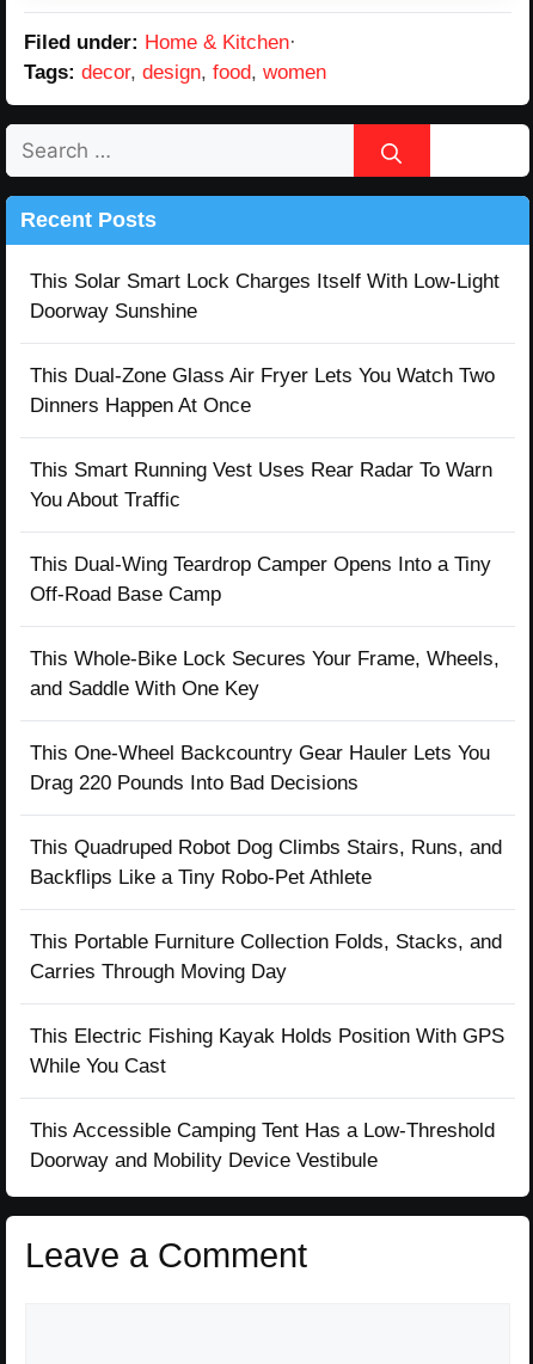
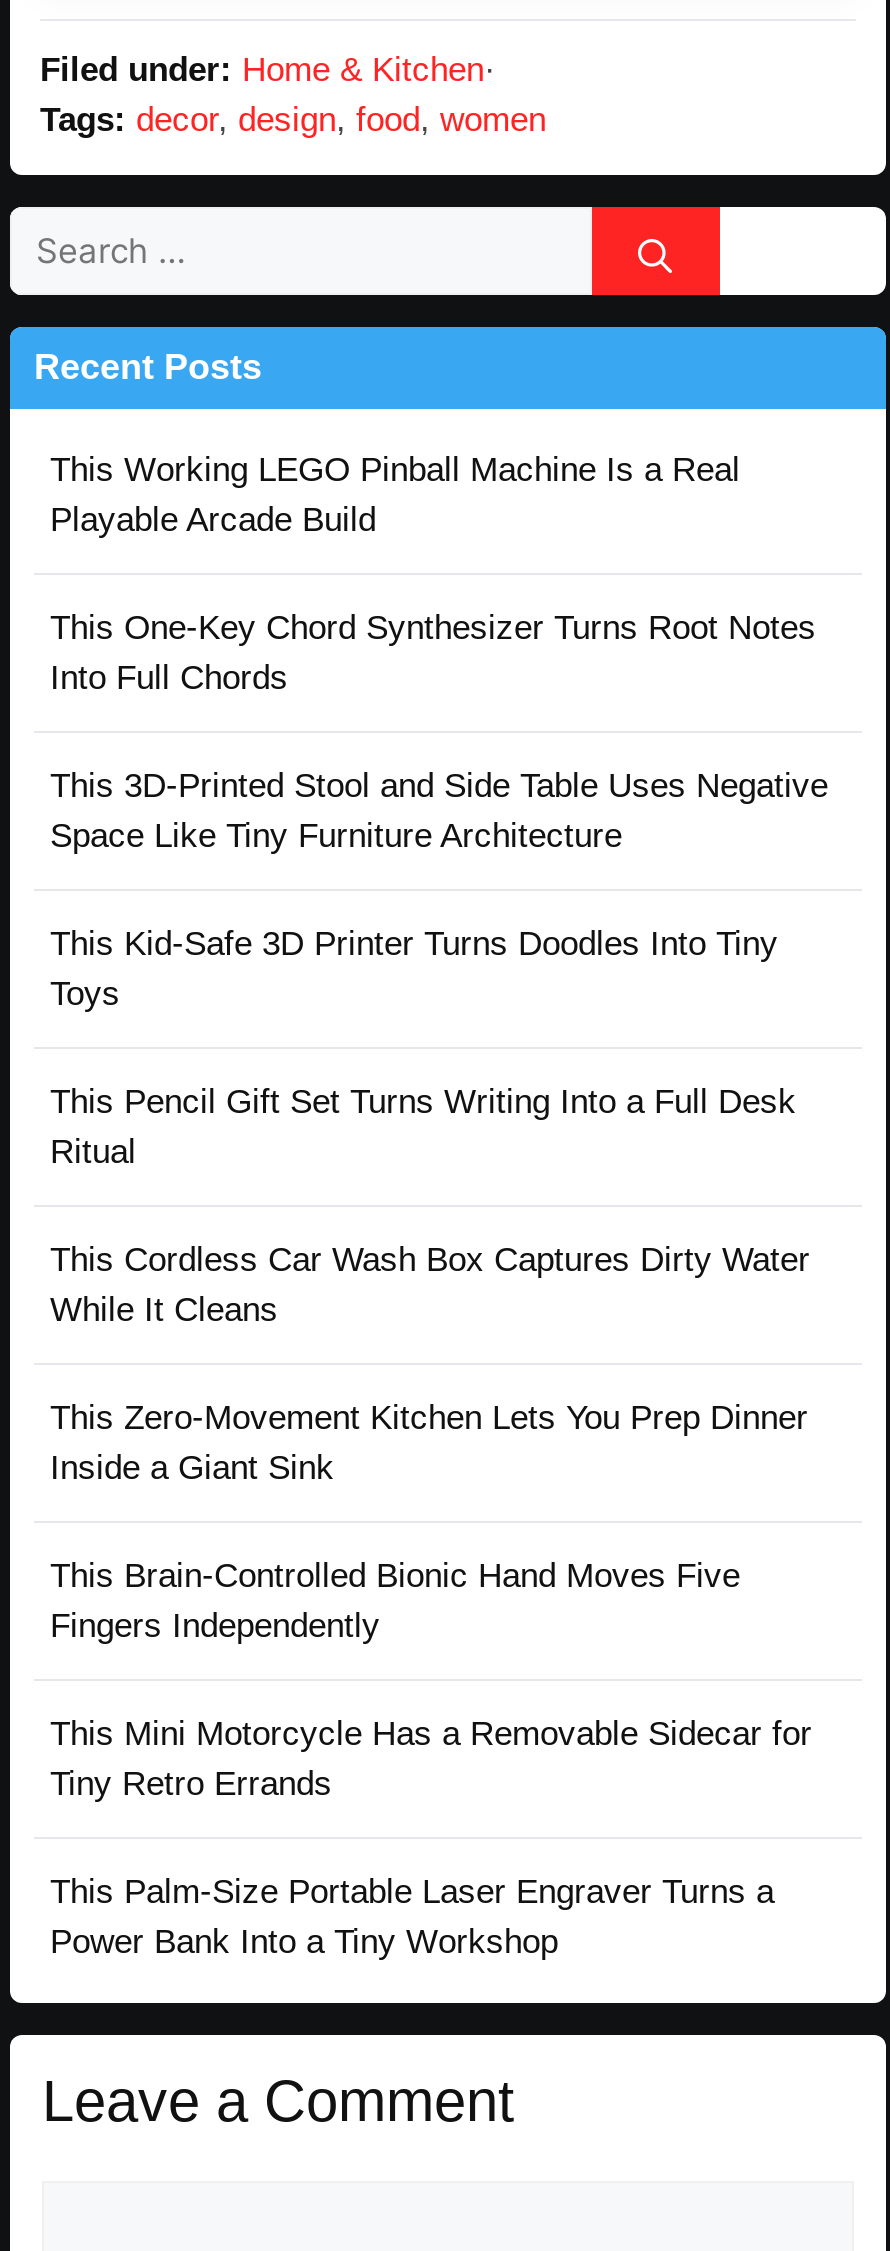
[30,270,500,323] This Solar Smart Lock Charges Itself With Low-Light | Doorway Sunshine -> [50,452,740,540] This Working LEGO Pinball Machine Is a Real | Playable Arcade Build
[30,365,495,417] This Dual-Zone Glass Air Fryer Lets You Watch Two | Dinners Happen At Once -> [50,610,816,698] This One-Key Chord Synthesizer Turns Root Notes | Into Full Chords
[30,459,492,512] This Smart Running Vest Uses Rear Radar To Warn | You About Traffic -> [50,768,828,856] This 3D-Printed Stool and Side Table Uses Negative | Space Like Tiny Furniture Architecture
[30,553,491,606] This Dual-Wing Teardrop Camper Opens Into a Tiny | Off-Road Base Camp -> [50,926,778,1014] This Kid-Safe 3D Printer Turns Doodles Into Tiny | Toys
[30,648,500,700] This Whole-Bike Lock Secures Your Frame, Wheels, | and Saddle With One Key -> [50,1084,796,1172] This Pencil Gift Set Turns Writing Into a Full Desk | Ritual
[30,742,490,795] This One-Wheel Backcountry Gear Hauler Lets You | Drag 220 Pounds Into Bad Decisions -> [50,1242,810,1330] This Cordless Car Wash Box Captures Dirty Water | While It Cleans
[30,836,502,889] This Quadruped Robot Dog Climbs Stairs, Runs, and | Backflips Like a Tiny Robo-Pet Athlete -> [50,1400,808,1488] This Zero-Movement Kitchen Lets You Prep Dinner | Inside a Giant Sink
[30,931,502,983] This Portable Furniture Collection Folds, Stacks, and | Carries Through Moving Day -> [50,1558,740,1646] This Brain-Controlled Bionic Hand Moves Five | Fingers Independently
[30,1025,504,1078] This Electric Fishing Kayak Holds Position With GPS | While You Cast -> [50,1716,812,1804] This Mini Motorcycle Has a Removable Sidecar for | Tiny Retro Errands
[30,1120,495,1172] This Accessible Camping Tent Has a Low-Threshold | Doorway and Mobility Device Vestibule -> [50,1874,774,1962] This Palm-Size Portable Laser Engraver Turns a | Power Bank Into a Tiny Workshop

